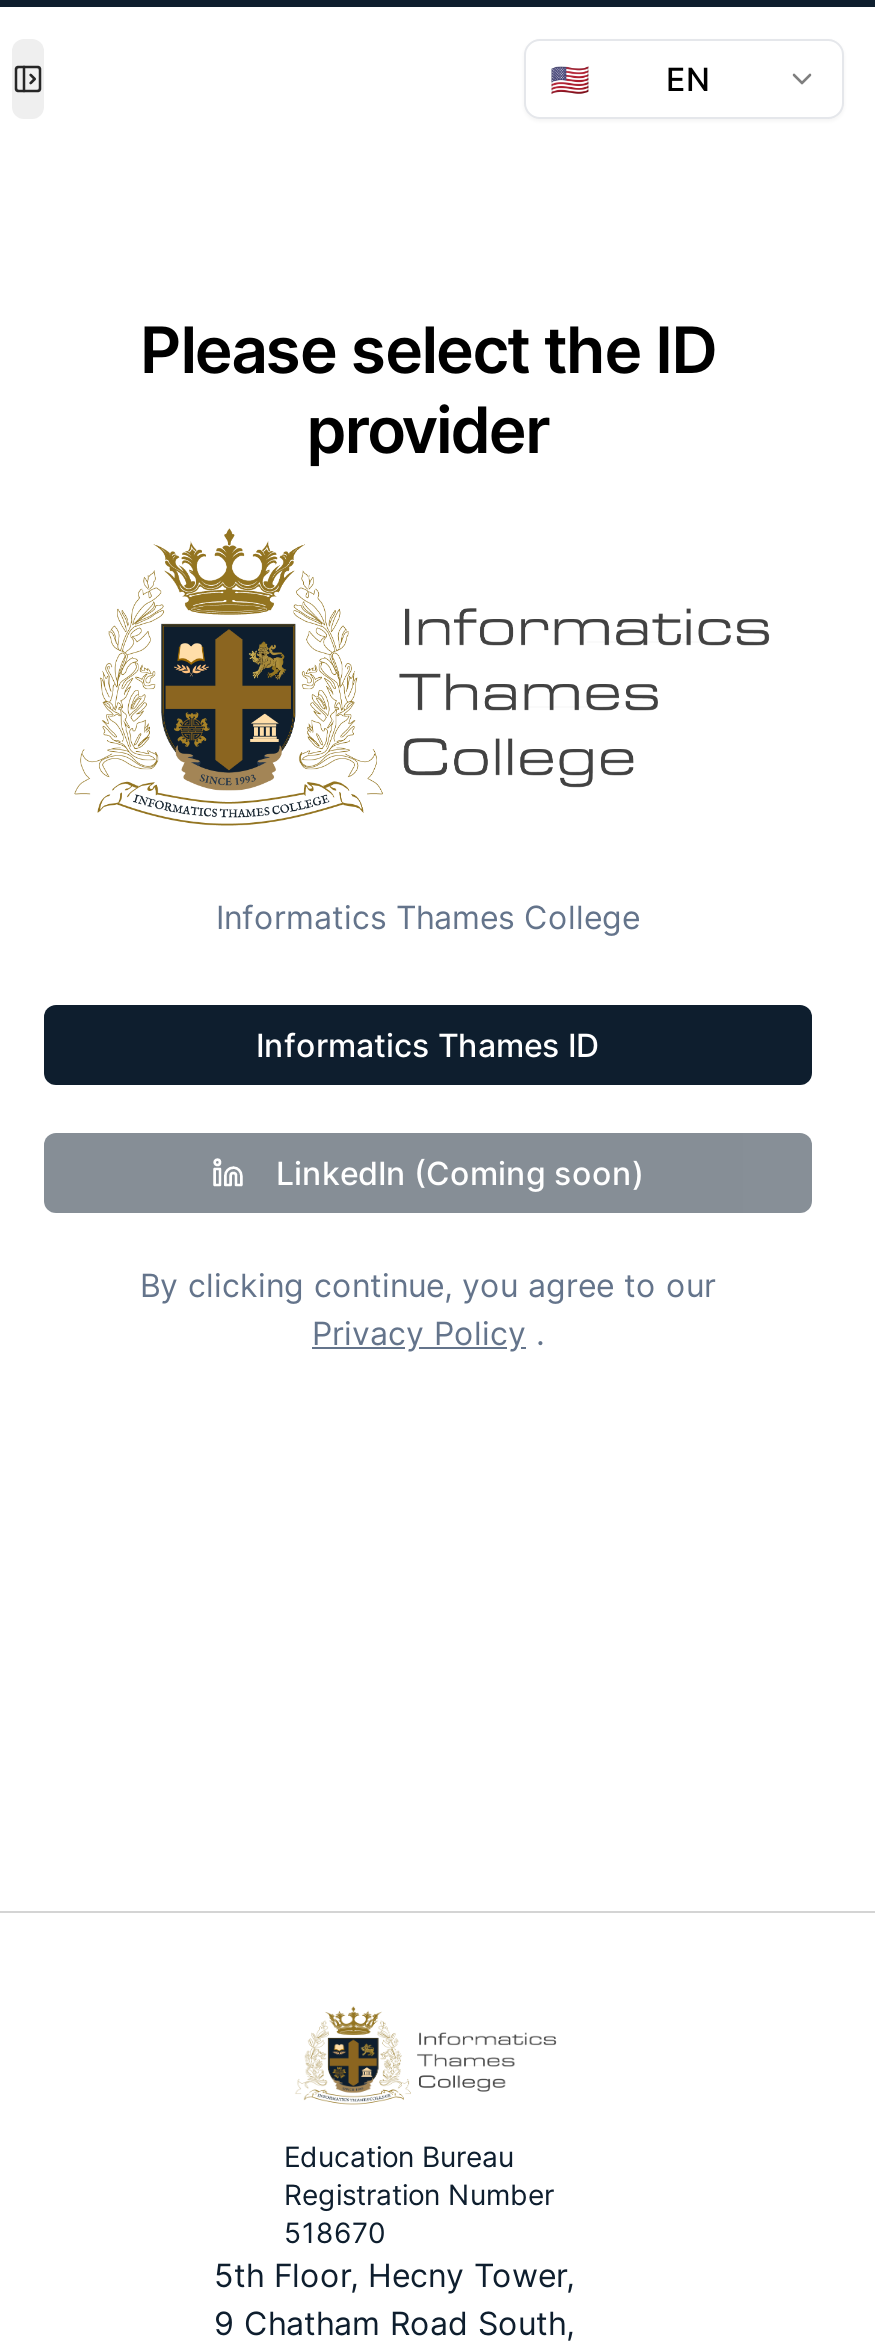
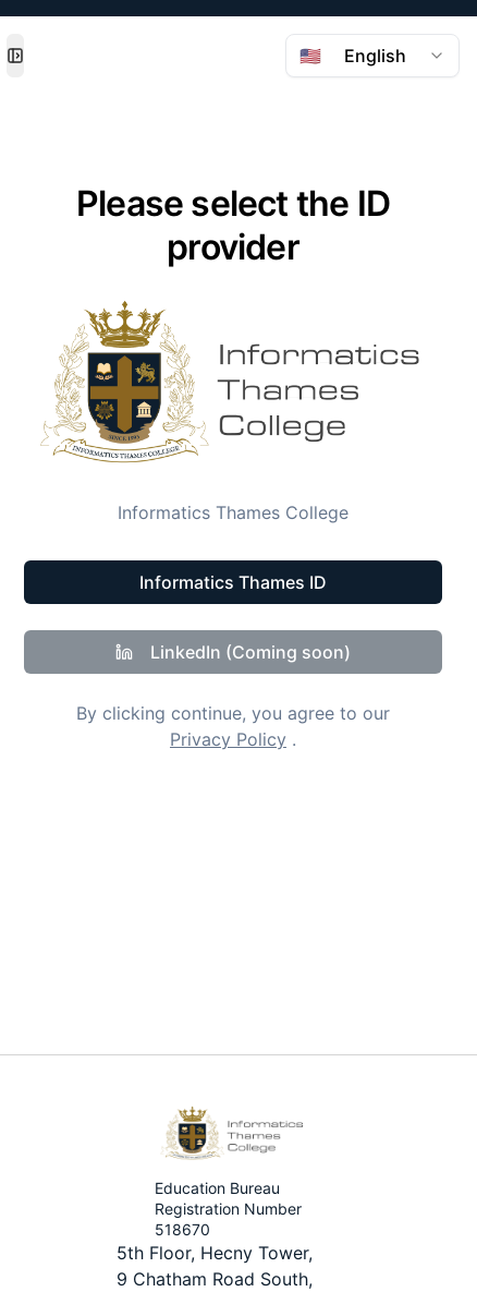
[666,59,710,99] EN -> [344,45,406,67] English

